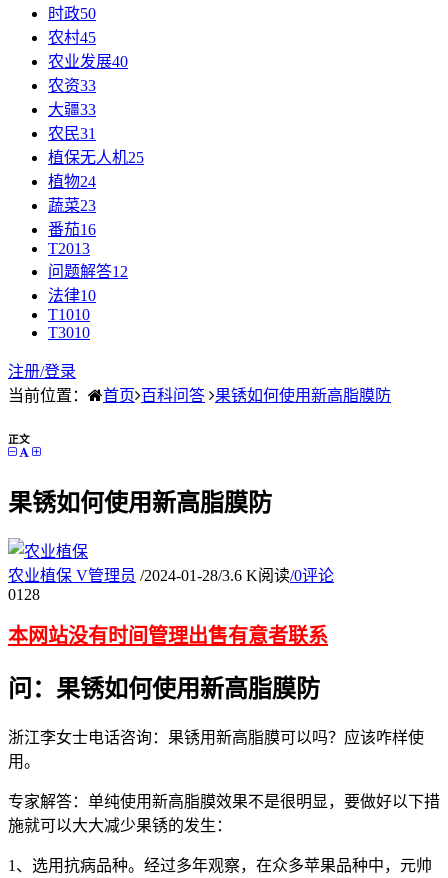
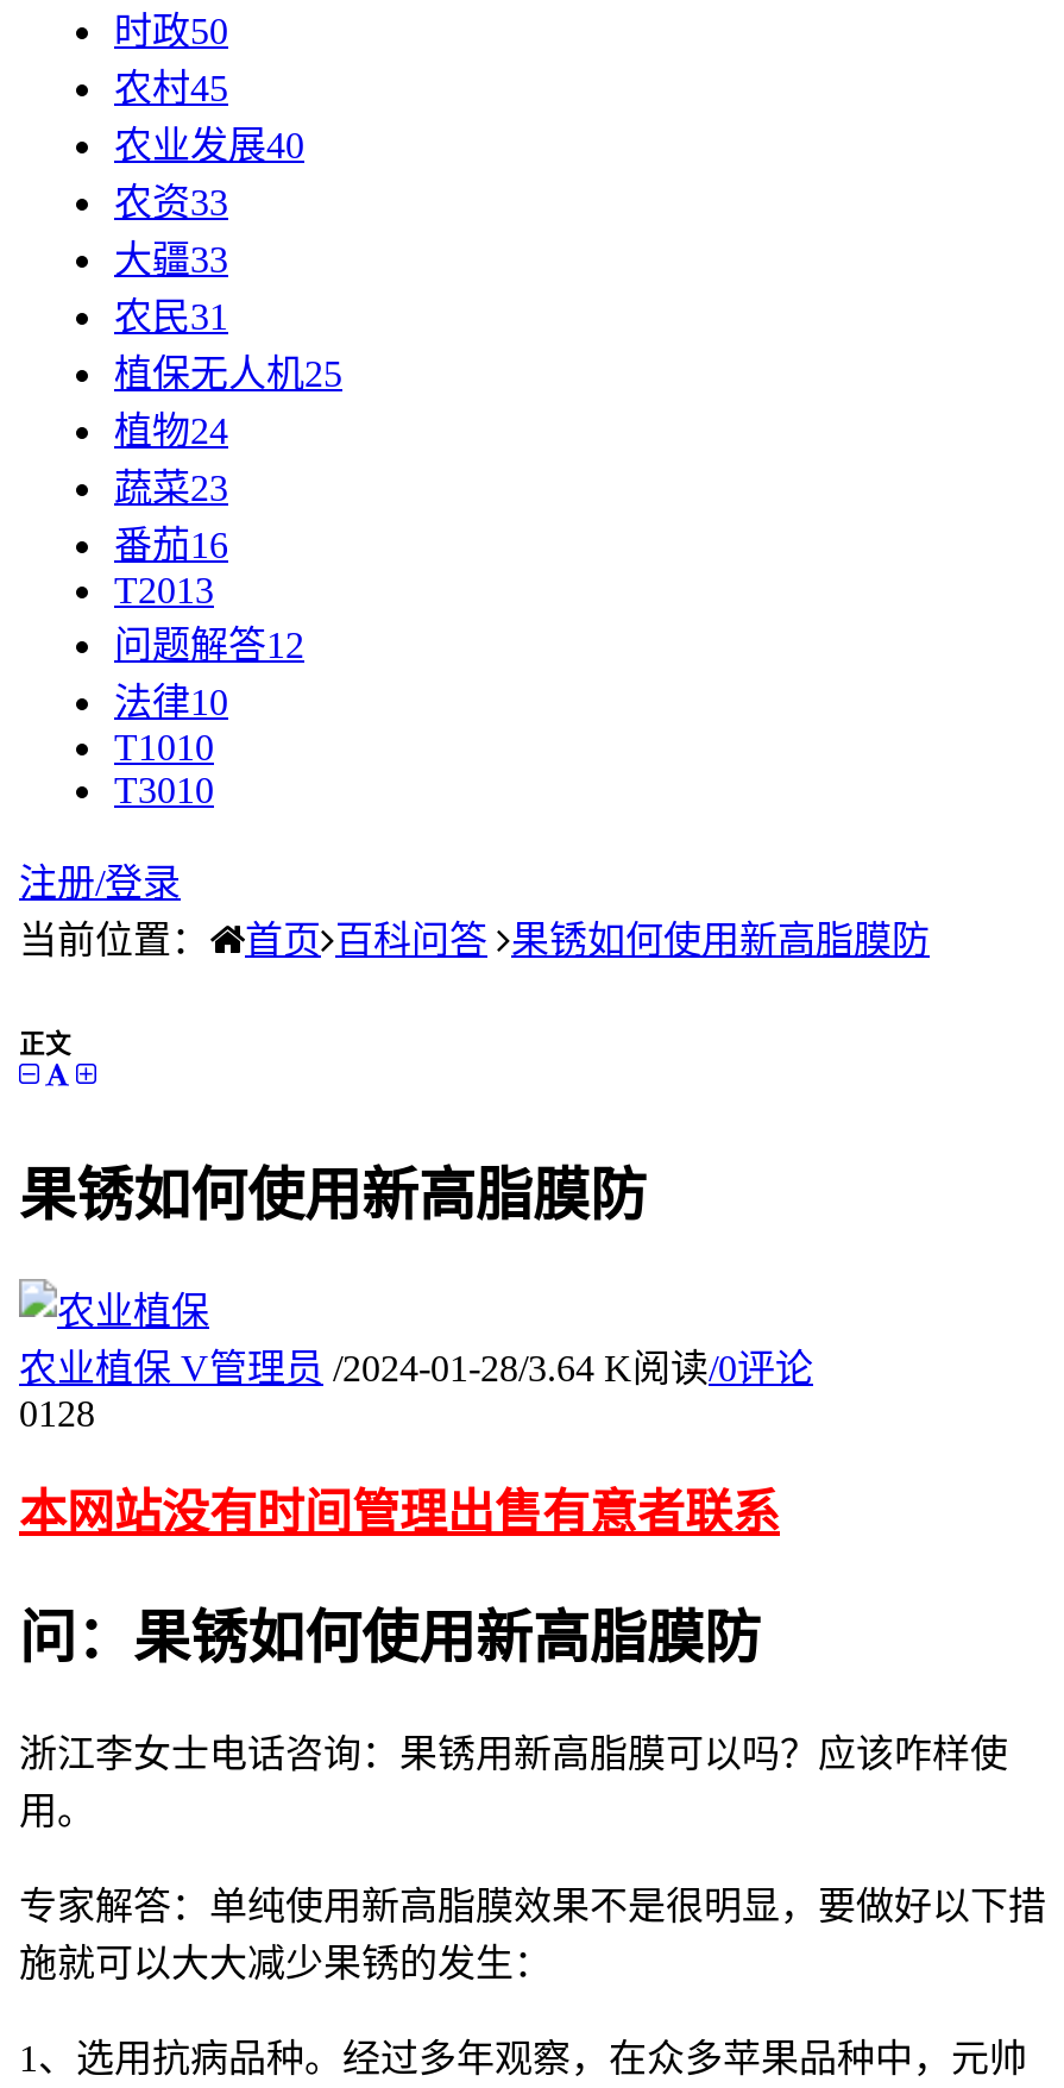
[8,567,334,584] 农业植保V管理员 / 2024-01-28/3.6 K阅读/0评论 -> [19,1347,813,1388] 农业植保V管理员 / 2024-01-28/3.64 K阅读/0评论

